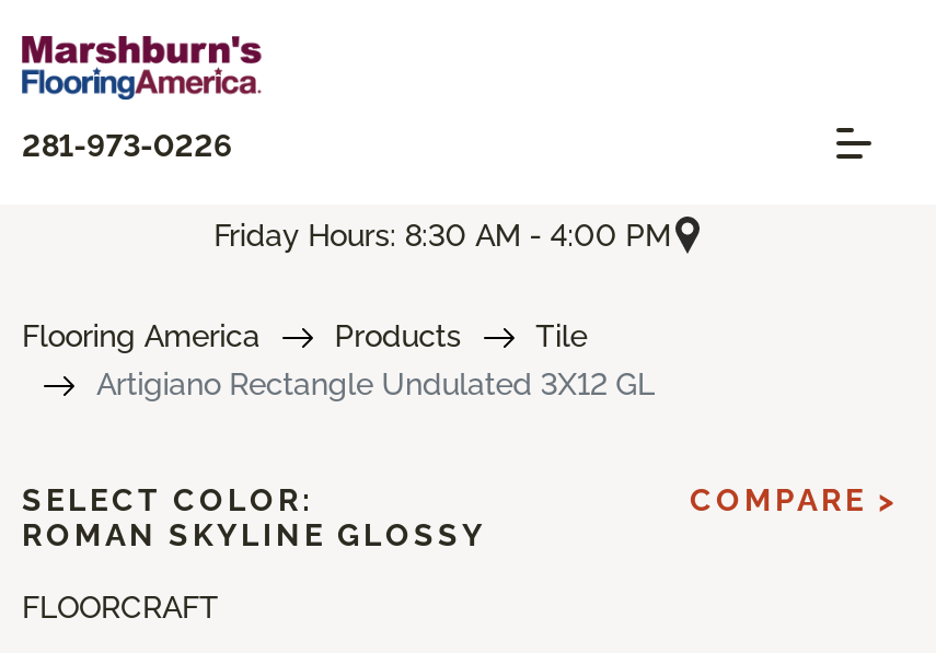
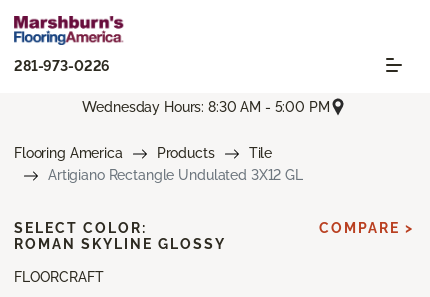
[214,217,671,252] Friday Hours: 8:30 AM - 4:00 PM -> [82,99,330,115] Wednesday Hours: 8:30 AM - 5:00 PM

